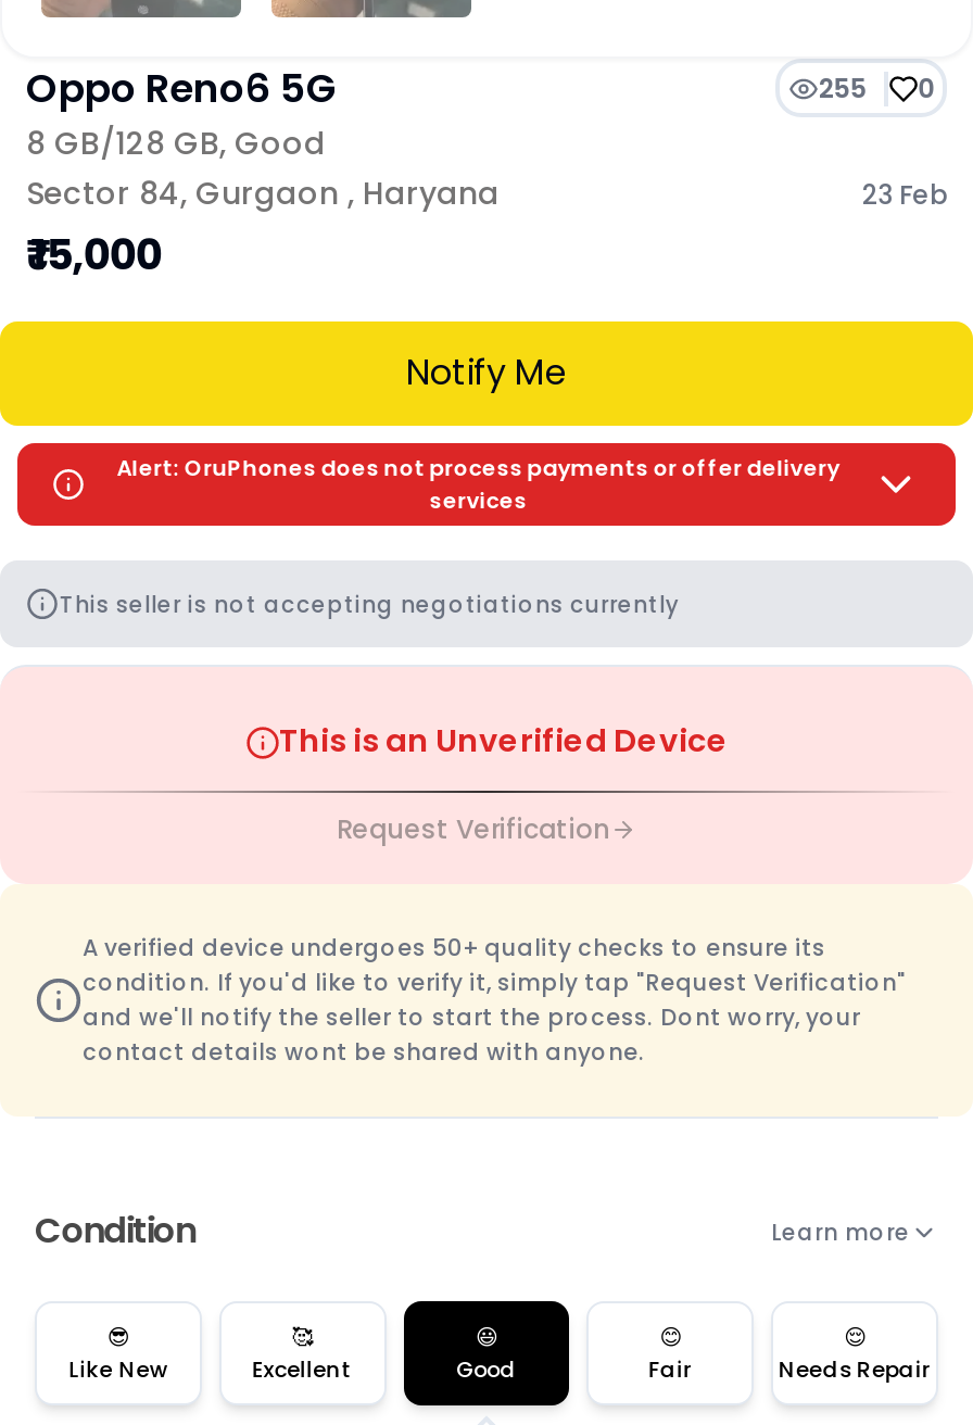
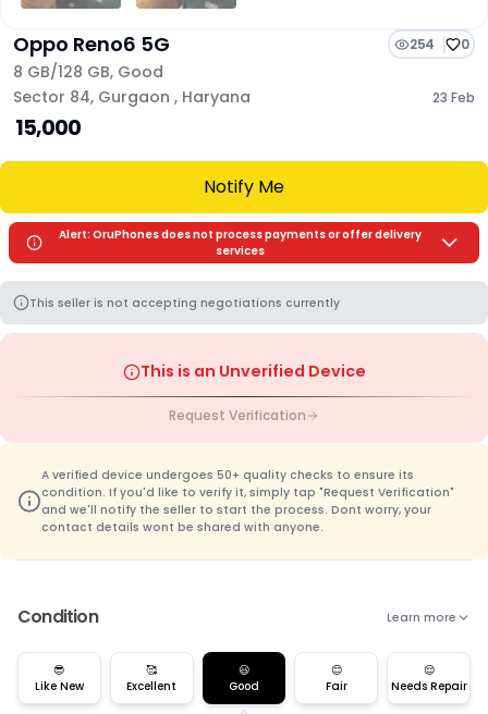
[819,69,935,106] 255 0 -> [410,34,469,53] 254 0

